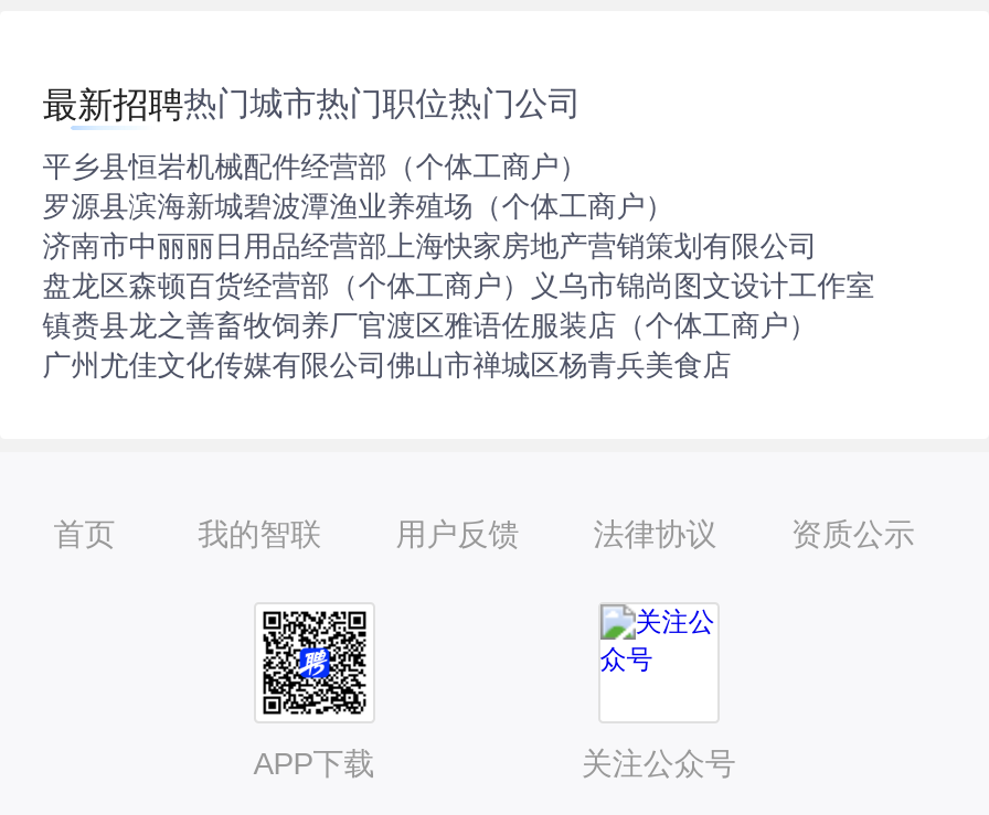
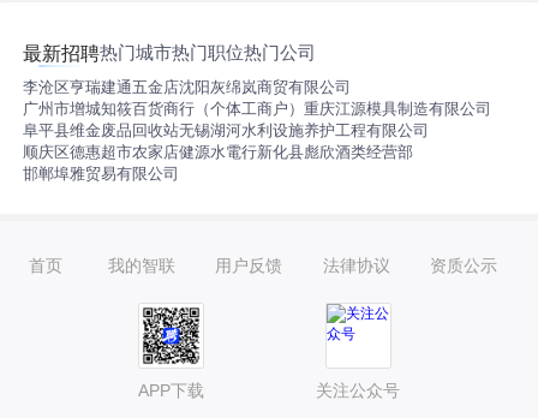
[42,151,875,383] 平乡县恒岩机械配件经营部（个体工商户） | 罗源县滨海新城碧波潭渔业养殖场（个体工商户） | 济南市中丽丽日用品经营部上海快家房地产营销策划有限公司 | 盘龙区森顿百货经营部（个体工商户）义乌市锦尚图文设计工作室 | 镇赉县龙之善畜牧饲养厂官渡区雅语佐服装店（个体工商户） | 广州尤佳文化传媒有限公司佛山市禅城区杨青兵美食店 -> [23,79,491,183] 李沧区亨瑞建通五金店沈阳灰绵岚商贸有限公司 | 广州市增城知筱百货商行（个体工商户）重庆江源模具制造有限公司 | 阜平县维金废品回收站无锡湖河水利设施养护工程有限公司 | 顺庆区德惠超市农家店健源水電行新化县彪欣酒类经营部 | 邯郸埠雅贸易有限公司

